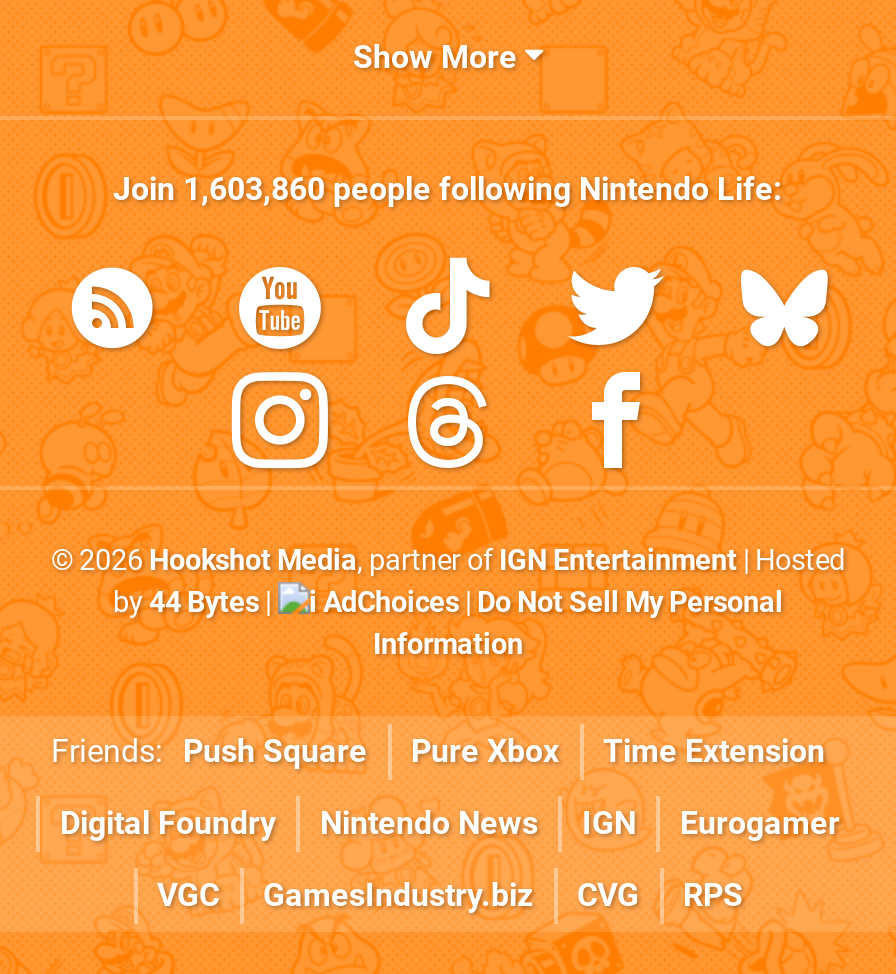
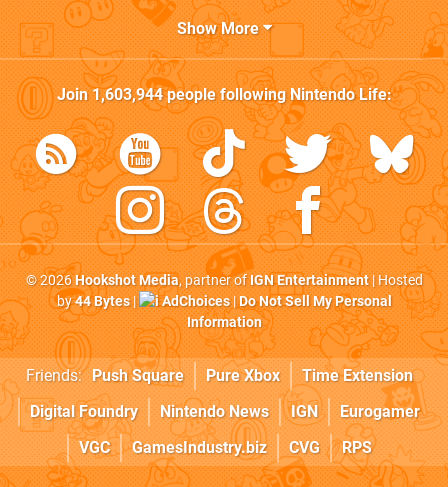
[113,169,783,207] Join 1,603,860 people following Nintendo Life: -> [56,85,391,104] Join 1,603,944 people following Nintendo Life:

